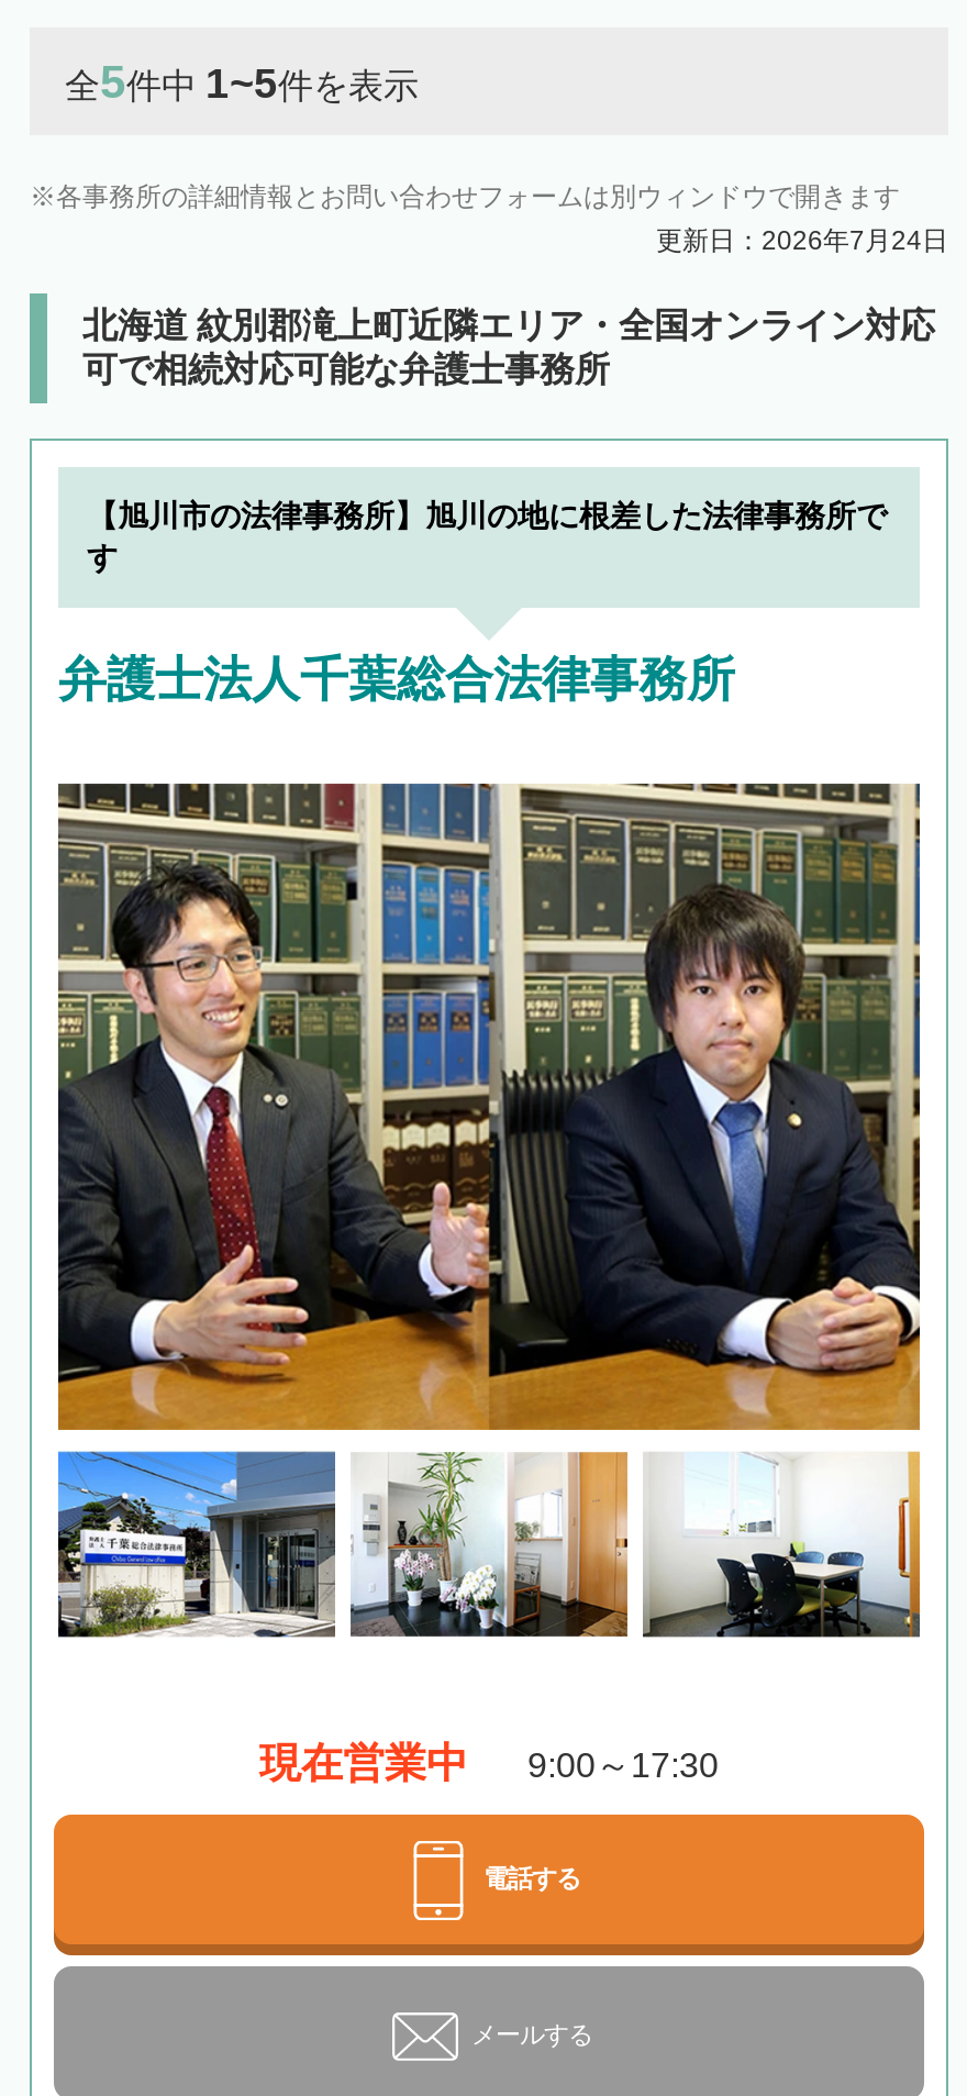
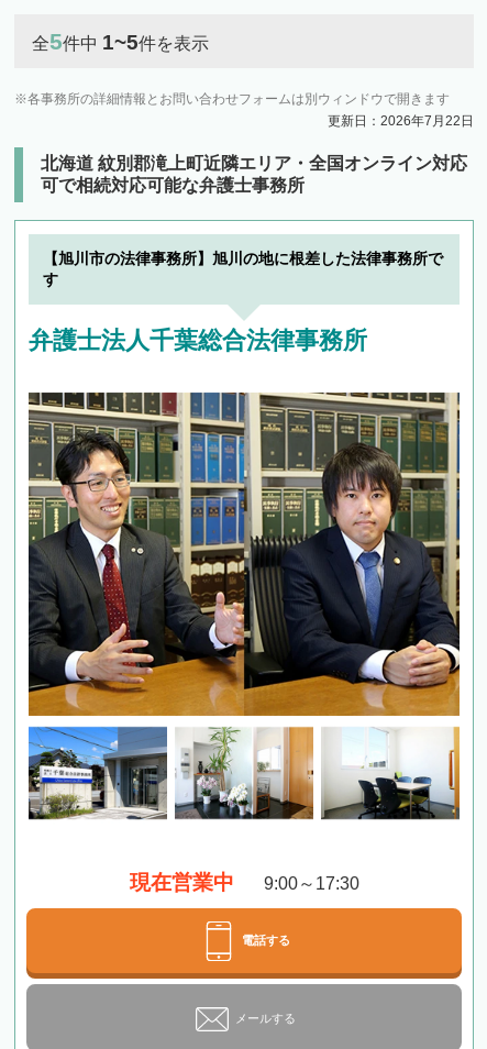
[656,226,948,256] 更新日：2026年7月24日 -> [328,113,474,129] 更新日：2026年7月22日

